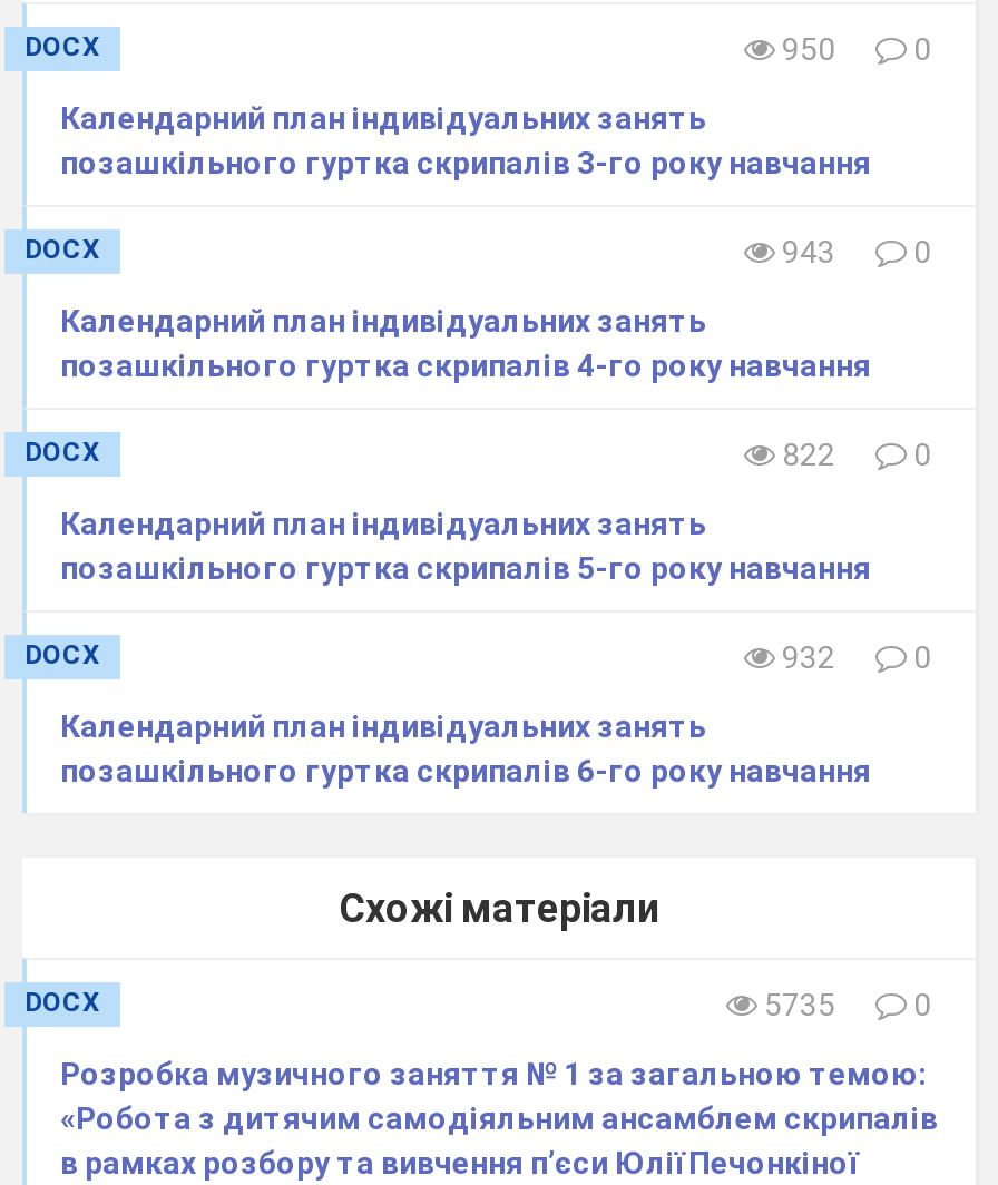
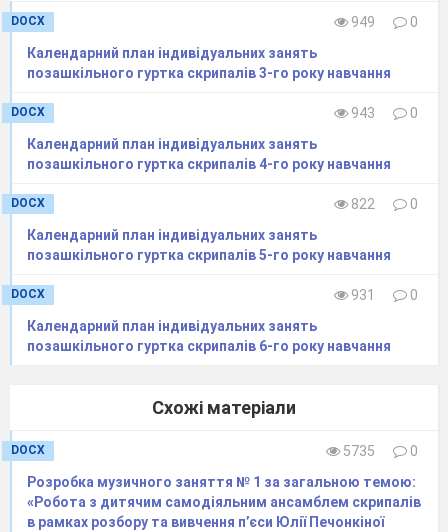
[775,30,931,66] 950 0 -> [348,14,418,30] 949 0
[775,638,931,674] 932 0 -> [348,287,418,303] 931 0

